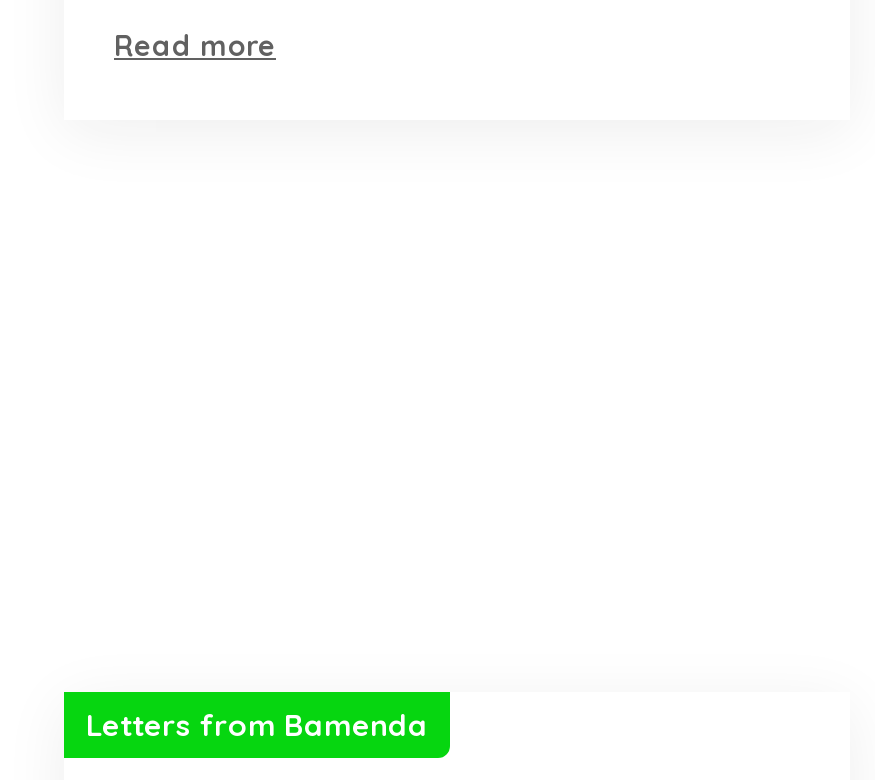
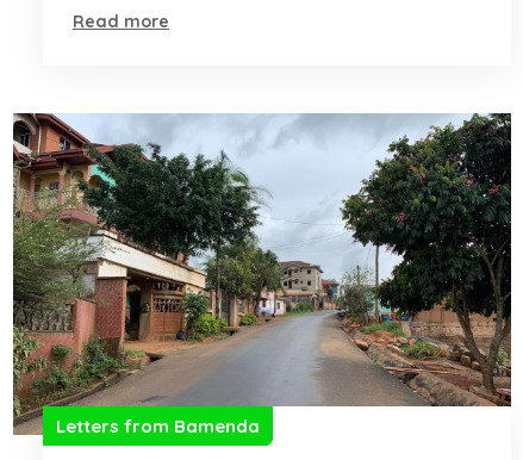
none -> [12,112,512,436] [image]

